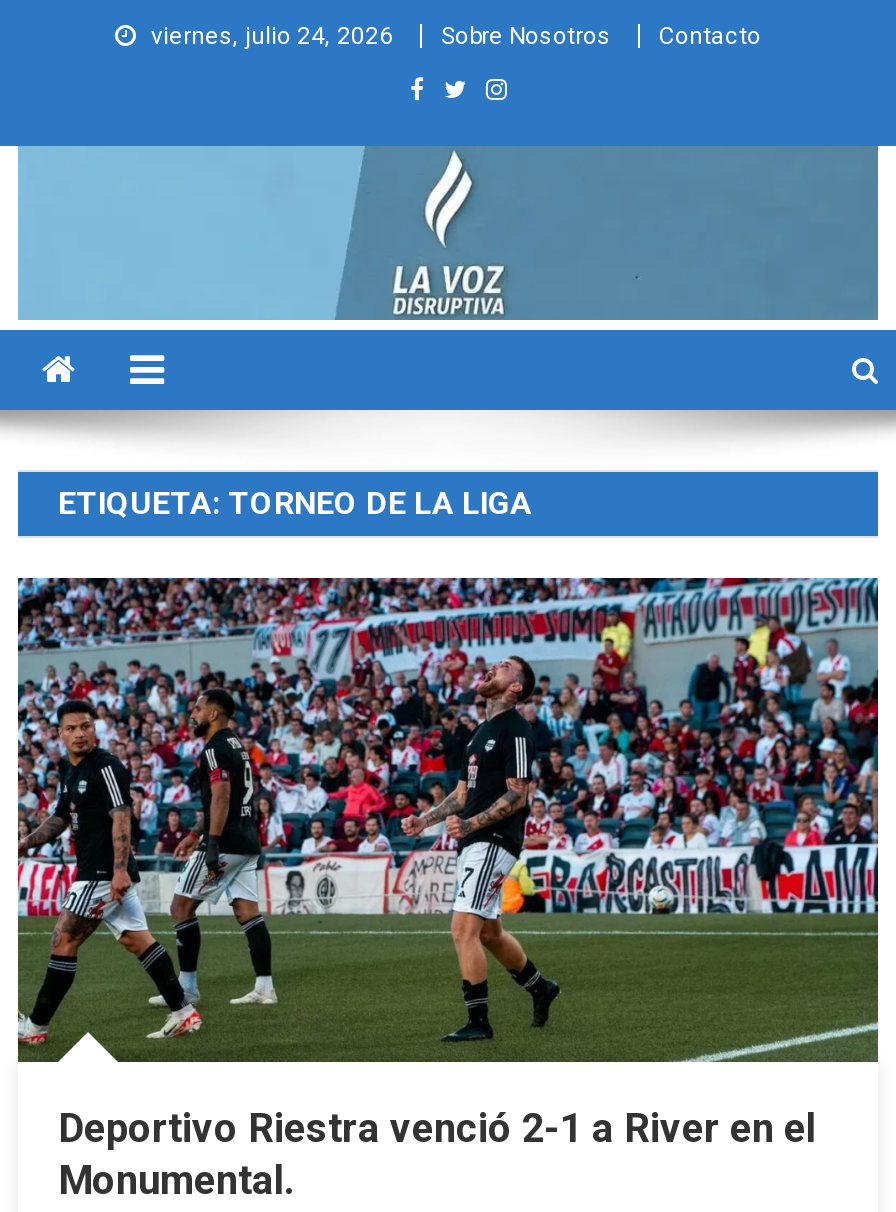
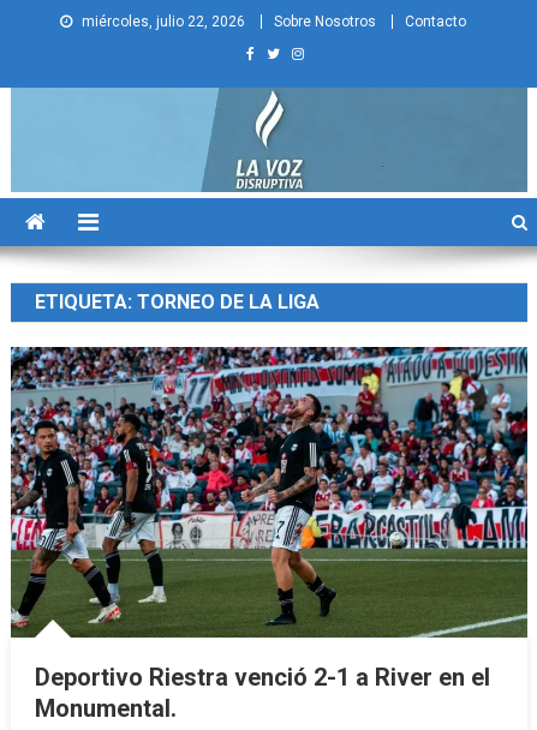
[151,22,393,50] viernes, julio 24, 2026 -> [82,13,245,30] miércoles, julio 22, 2026

